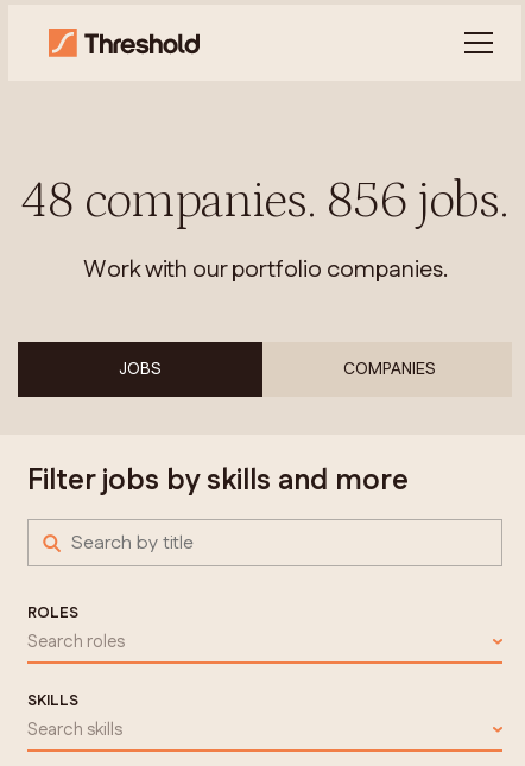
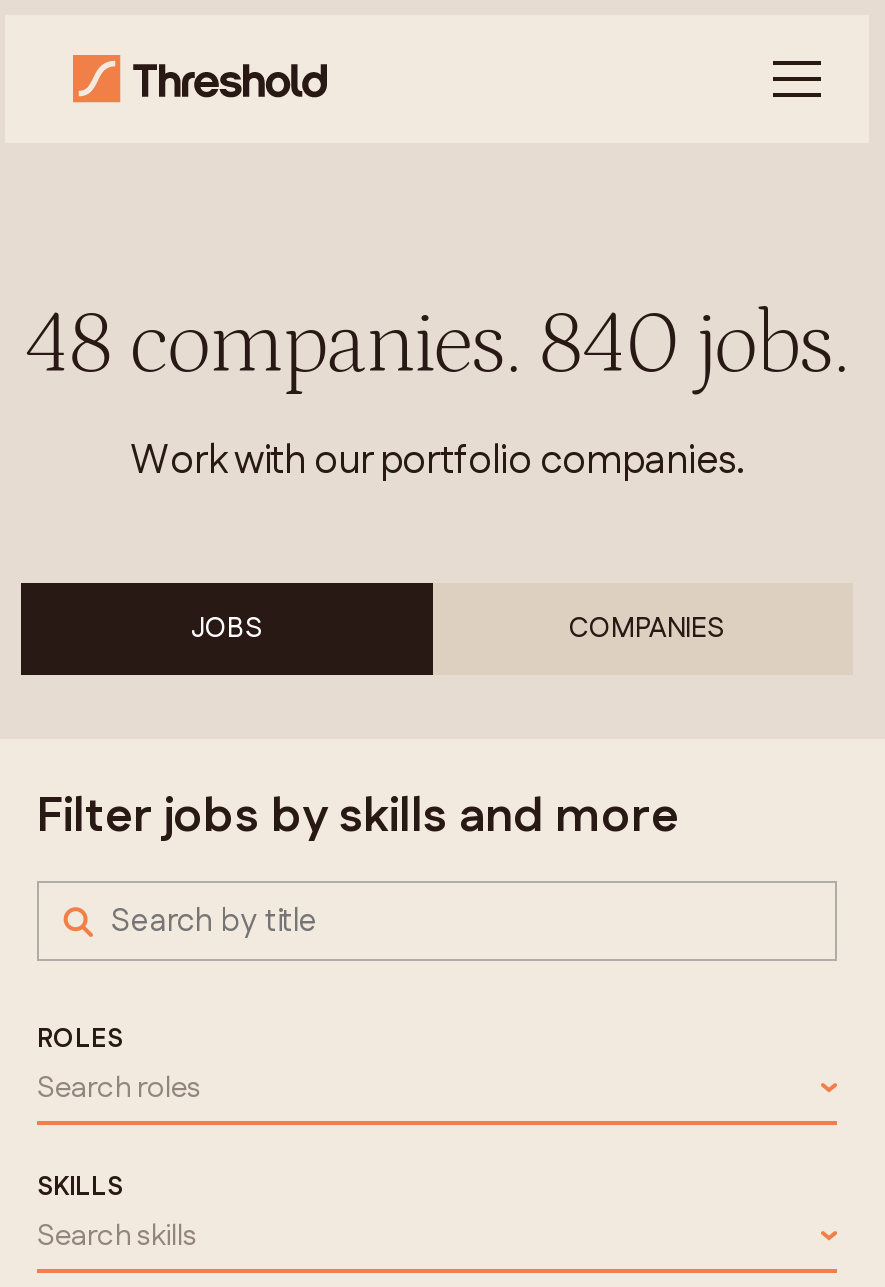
[22,171,508,230] 48 companies. 856 jobs. -> [26,295,848,395] 48 companies. 840 jobs.

